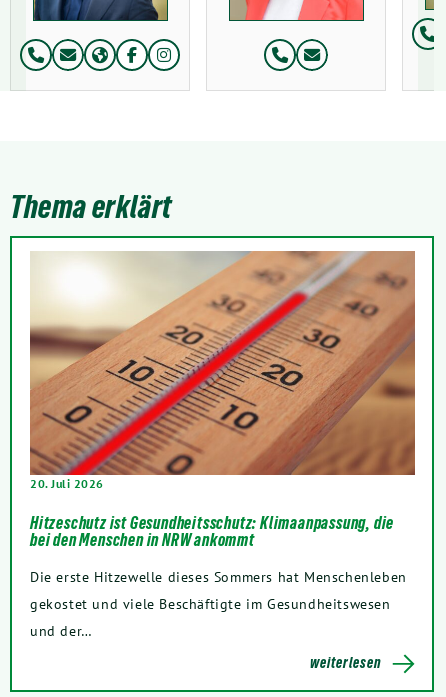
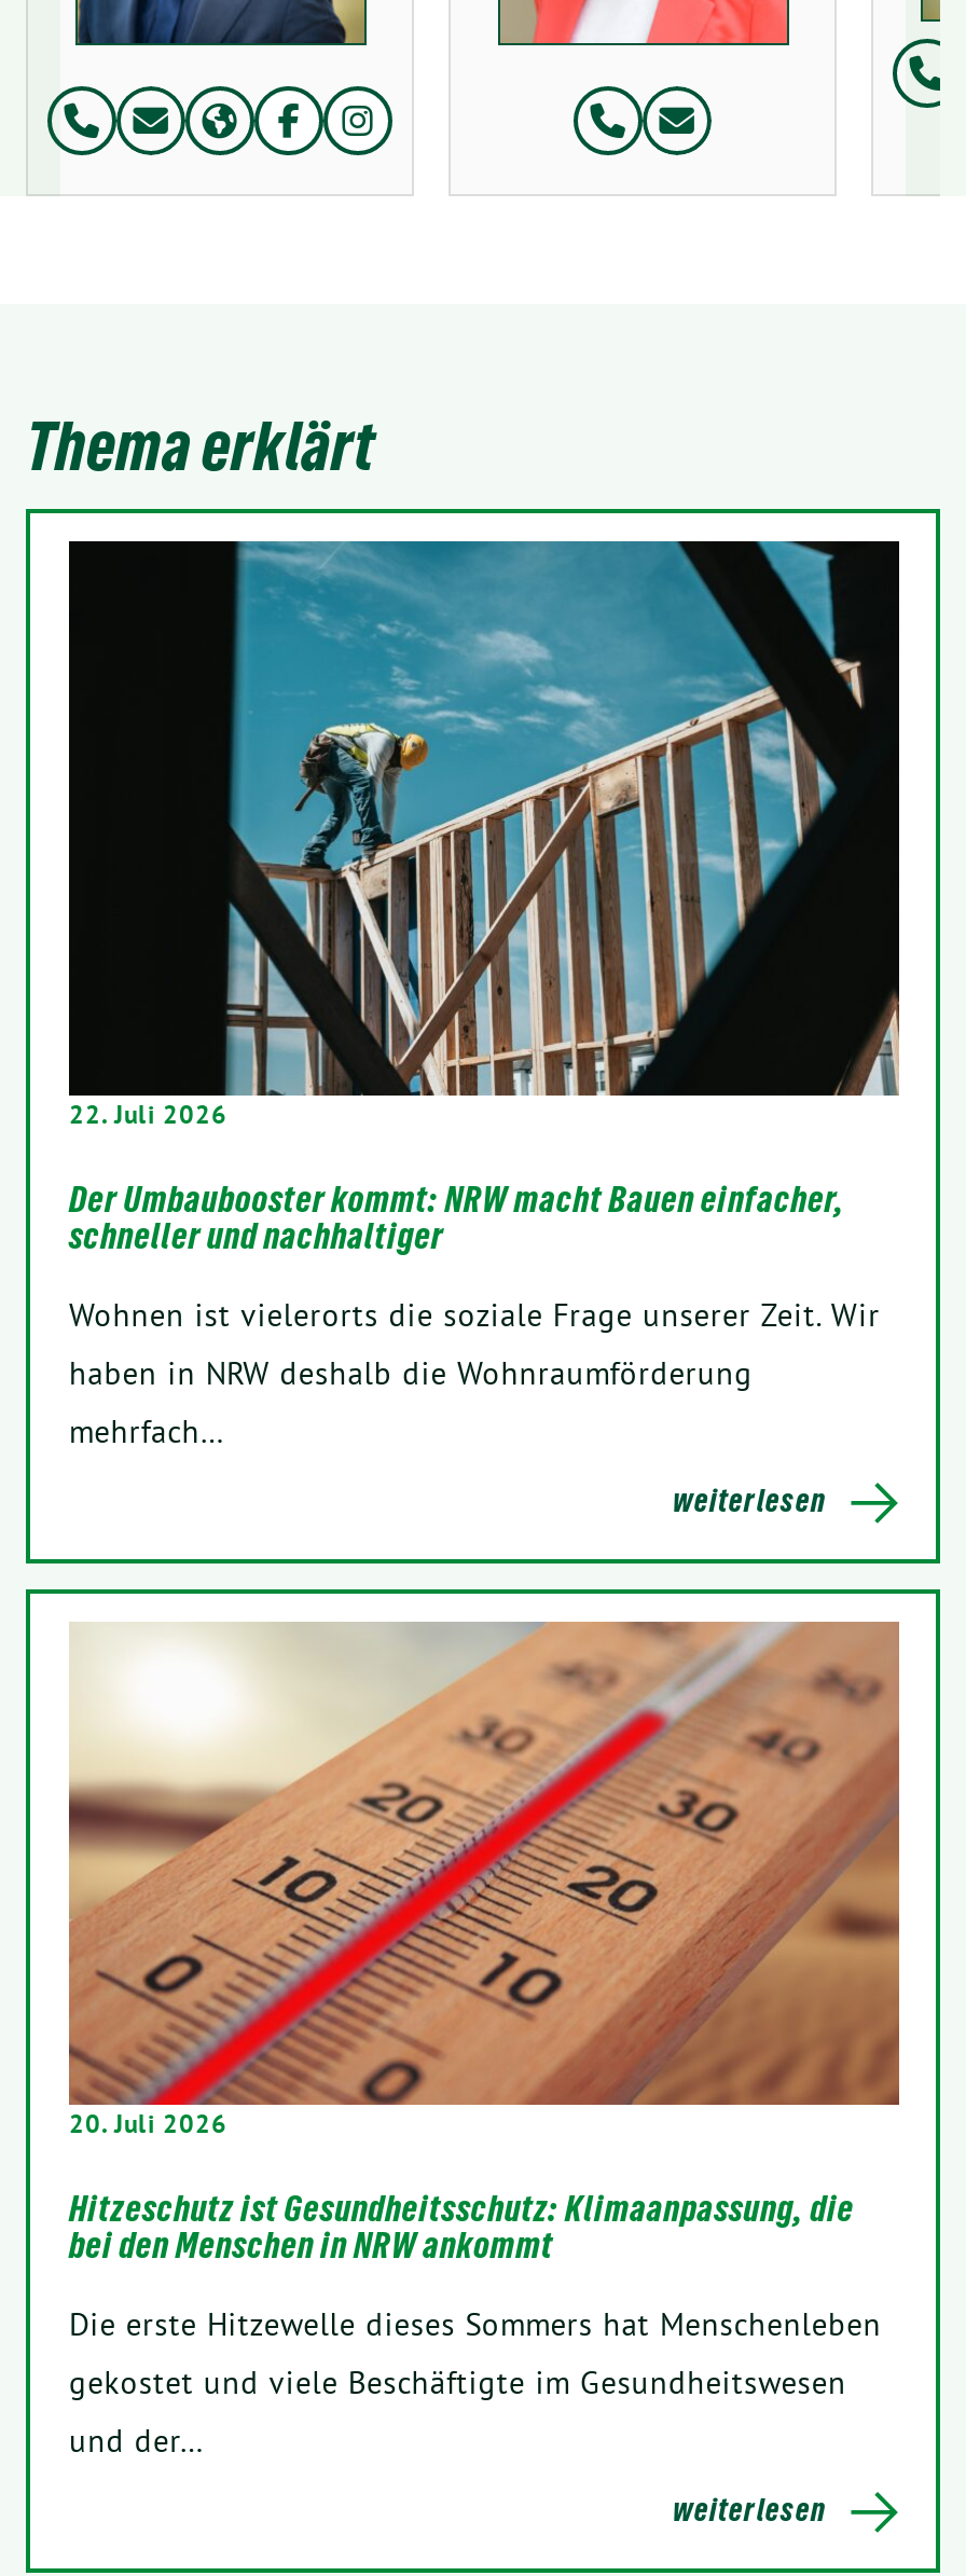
none -> [67,539,901,1518] [image] | 22. Juli 2026 | Der Umbaubooster kommt: NRW macht Bauen einfacher, | schneller und nachhaltiger | Wohnen ist vielerorts die soziale Frage unserer Zeit. Wir | haben in NRW deshalb die Wohnraumförderung | mehrfach… | weiterlesen

